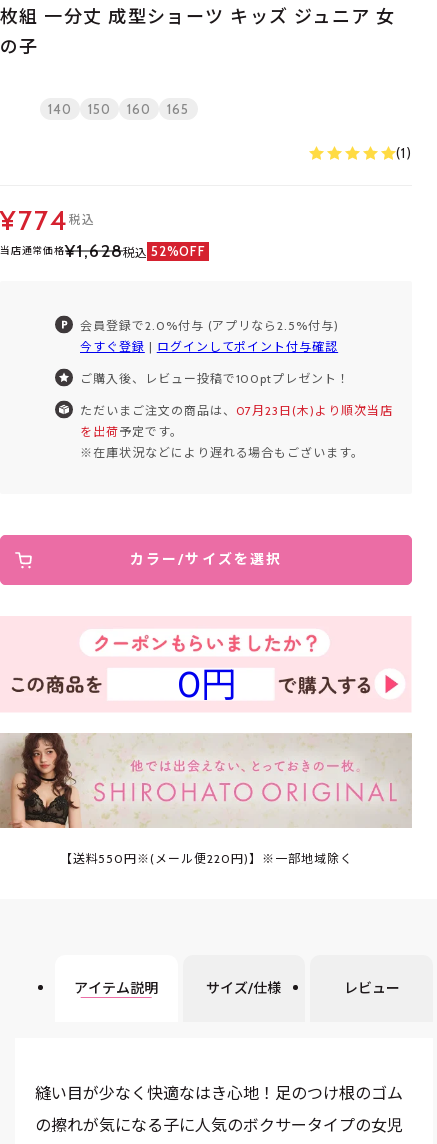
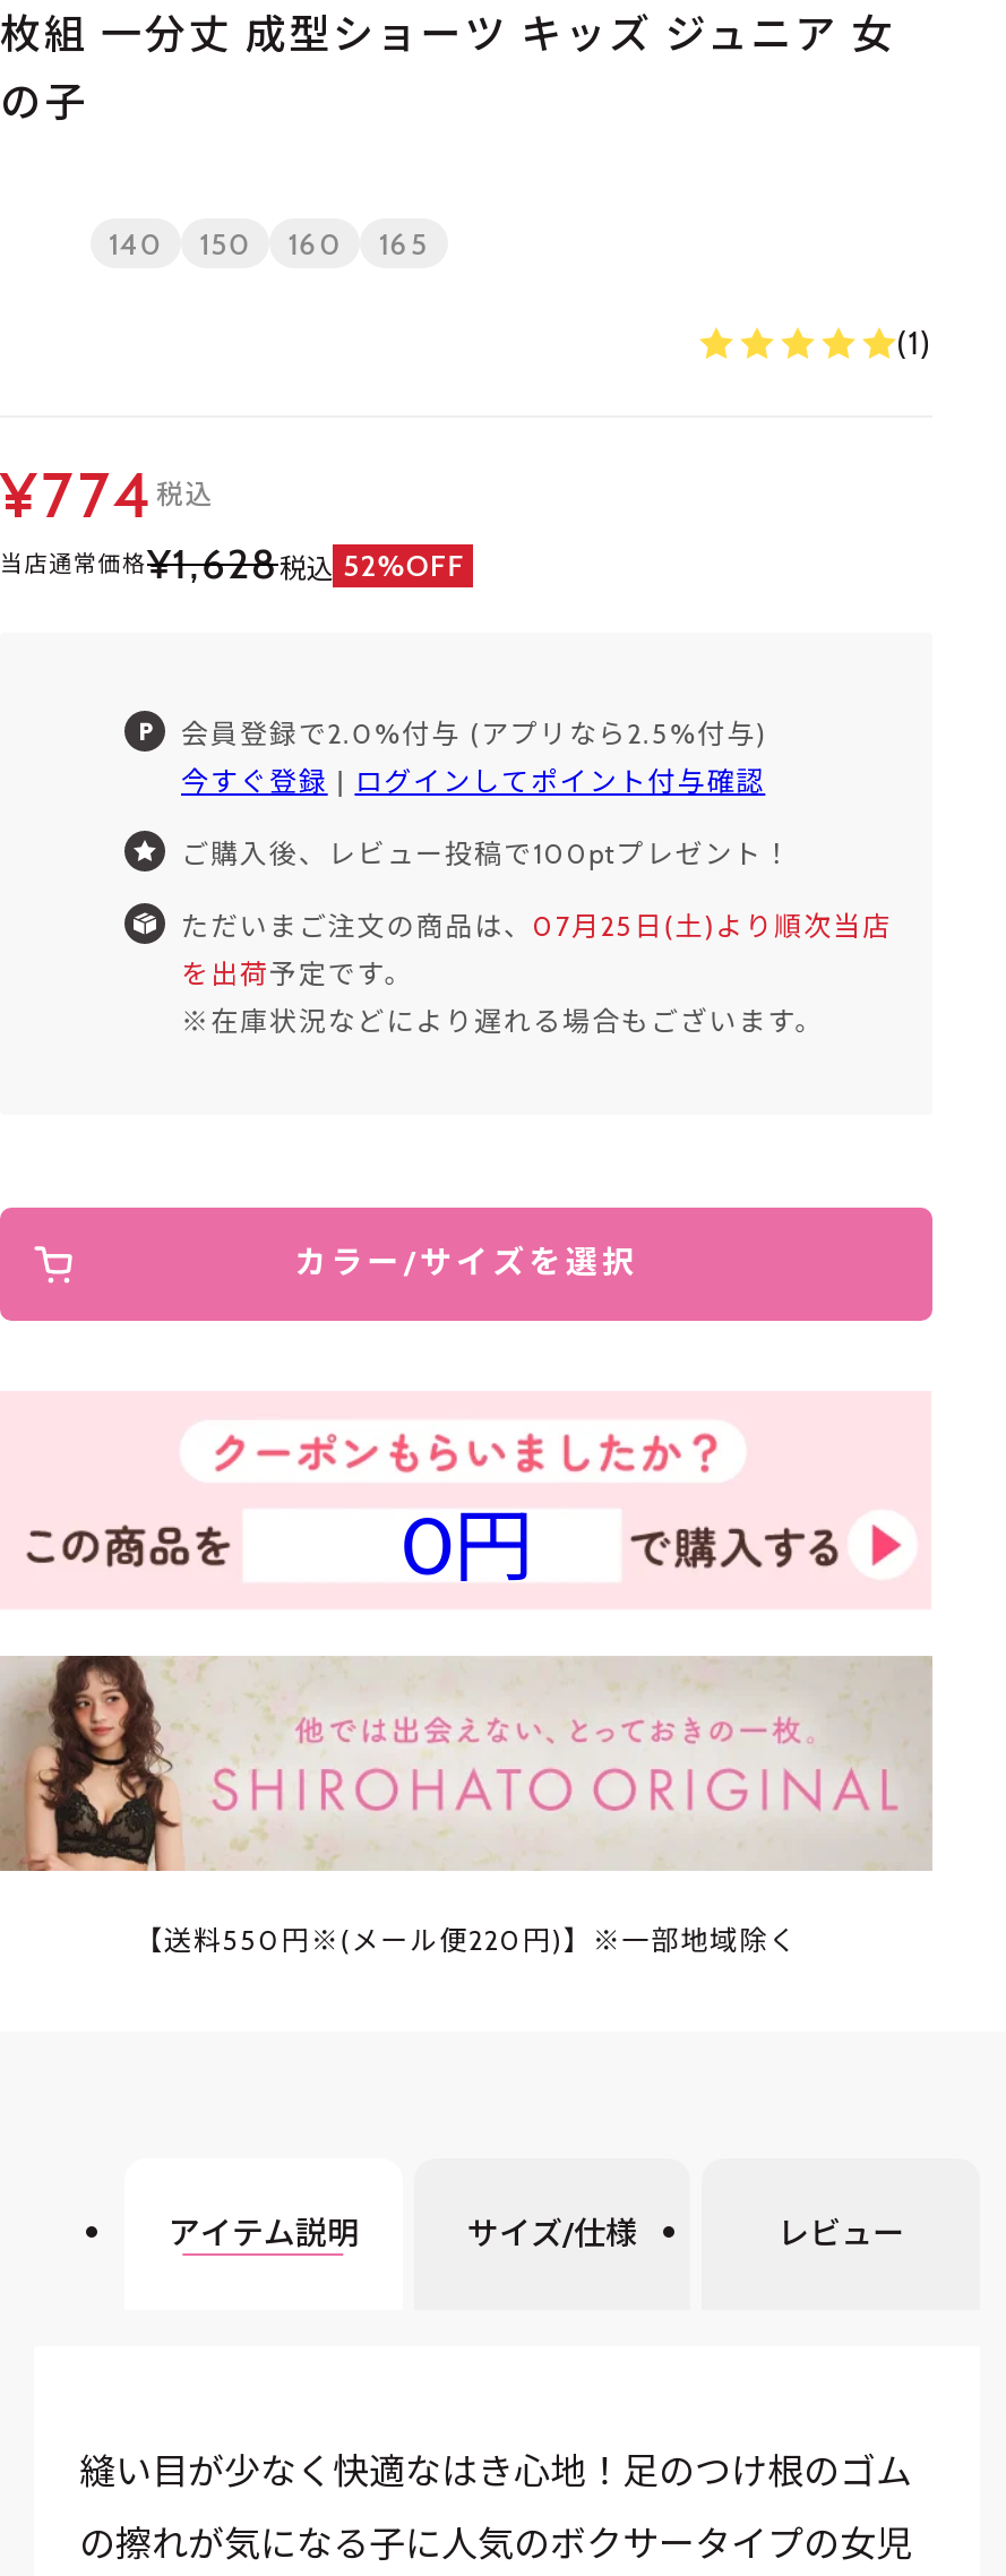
[80,403,393,418] ただいまご注文の商品は、07月23日(木)より順次当店 -> [181,908,891,942] ただいまご注文の商品は、07月25日(土)より順次当店

